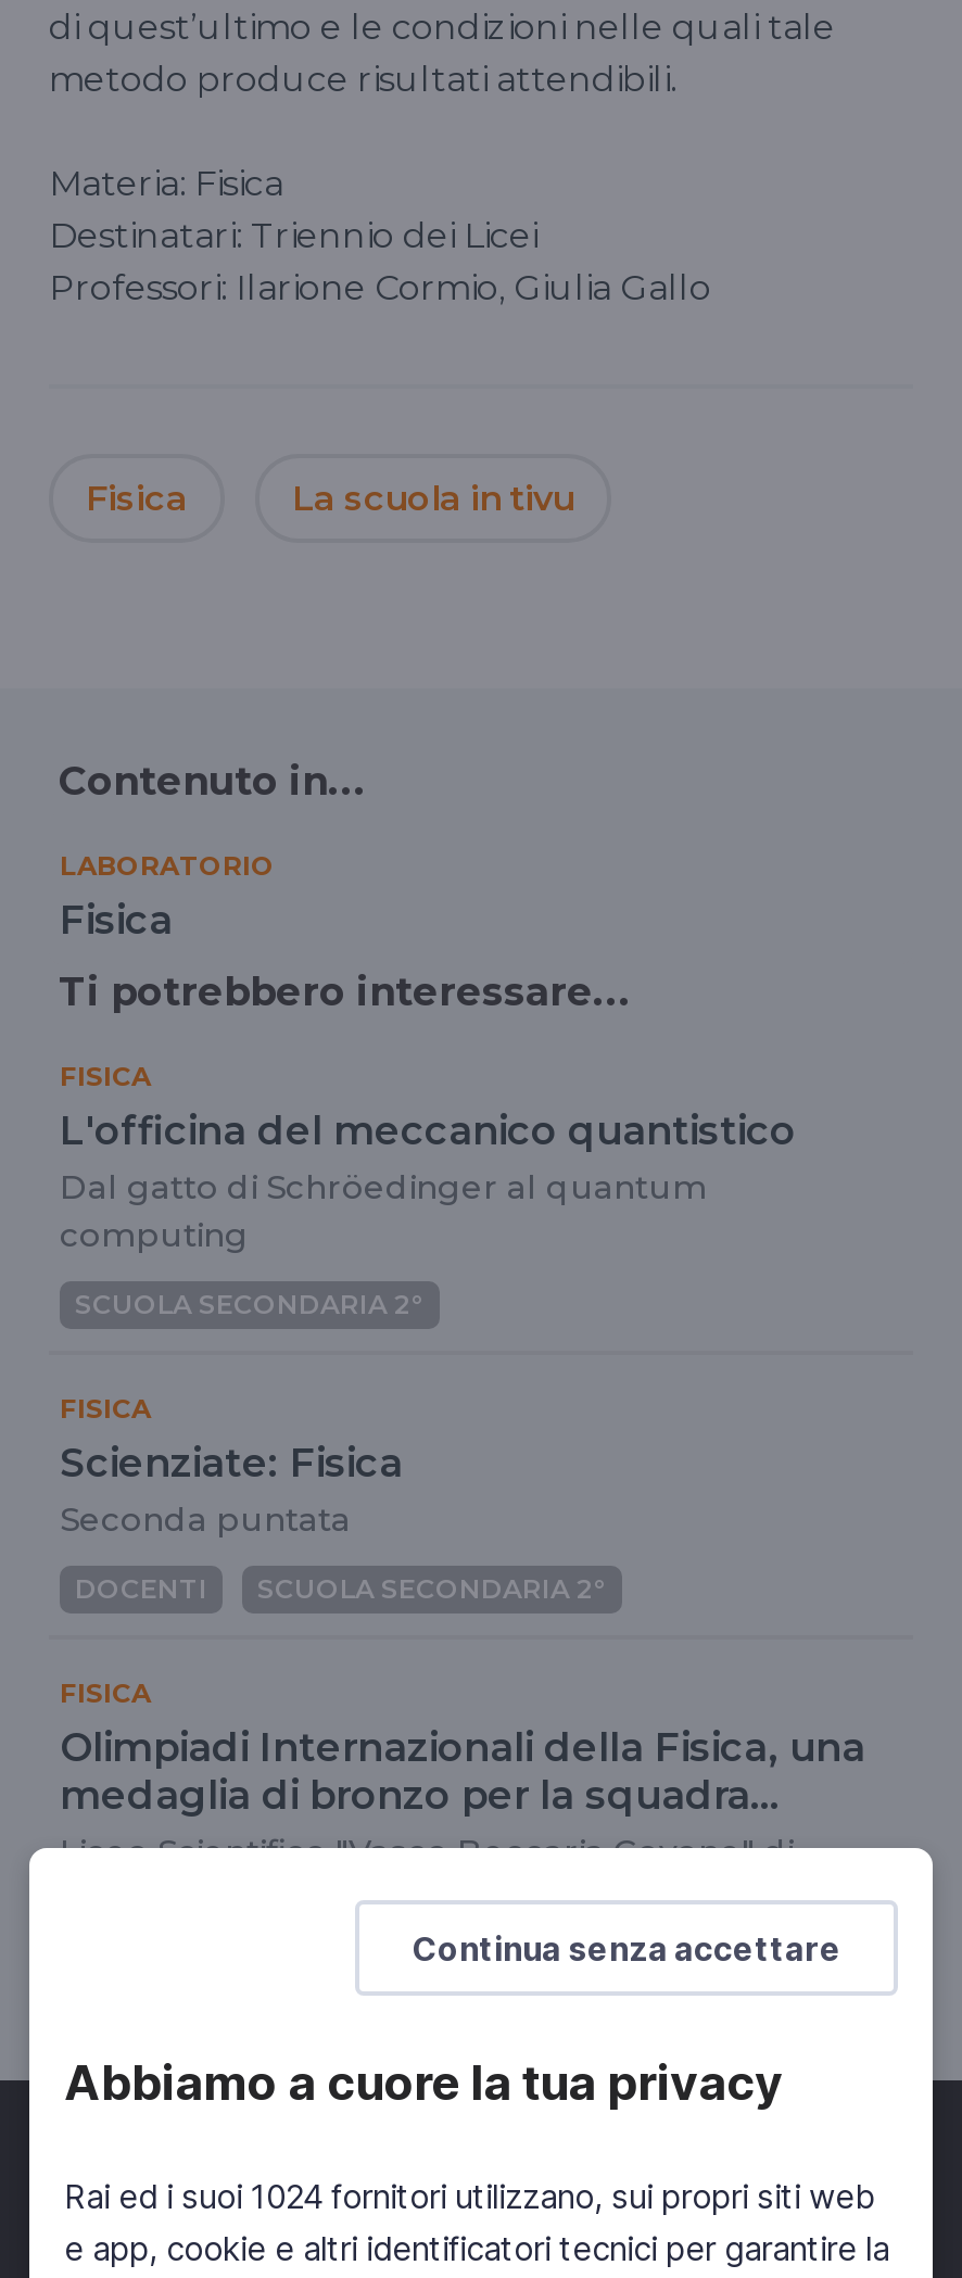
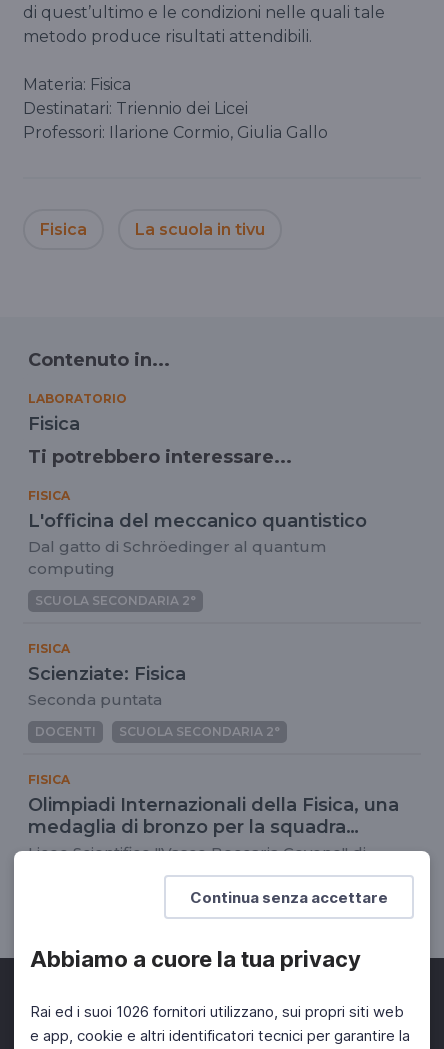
[64,2176,876,2217] Rai ed i suoi 1024 fornitori utilizzano, sui propri siti web -> [30,1002,404,1021] Rai ed i suoi 1026 fornitori utilizzano, sui propri siti web

